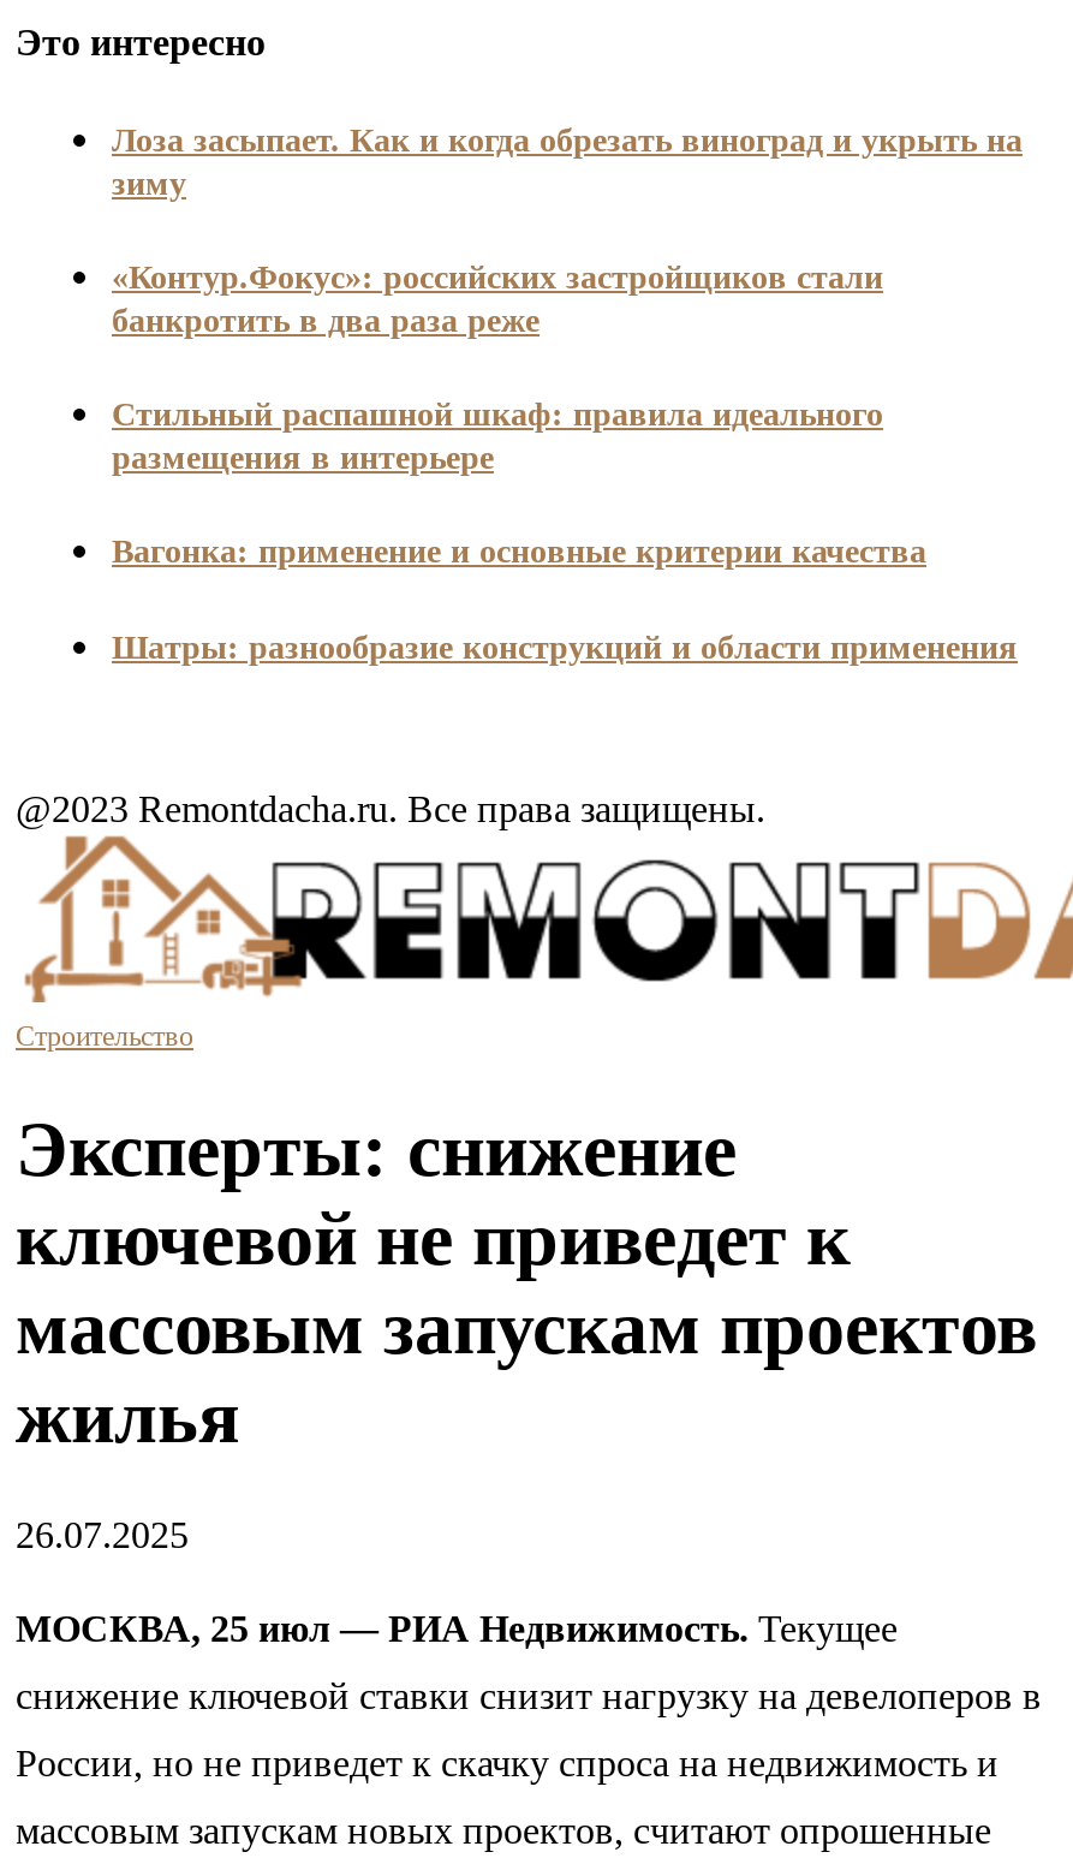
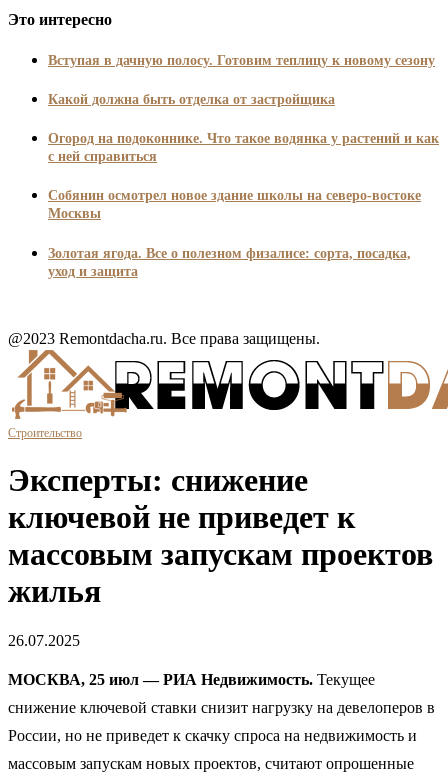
[112,122,1023,201] Лоза засыпает. Как и когда обрезать виноград и укрыть на | зиму -> [48,53,435,68] Вступая в дачную полосу. Готовим теплицу к новому сезону
[112,259,883,339] «Контур.Фокус»: российских застройщиков стали | банкротить в два раза реже -> [48,92,335,107] Какой должна быть отделка от застройщика
[112,397,883,476] Стильный распашной шкаф: правила идеального | размещения в интерьере -> [48,131,439,164] Огород на подоконнике. Что такое водянка у растений и как | с ней справиться
[112,535,926,571] Вагонка: применение и основные критерии качества -> [48,188,421,221] Собянин осмотрел новое здание школы на северо-востоке | Москвы
[112,629,1018,665] Шатры: разнообразие конструкций и области применения -> [48,246,411,279] Золотая ягода. Все о полезном физалисе: сорта, посадка, | уход и защита

